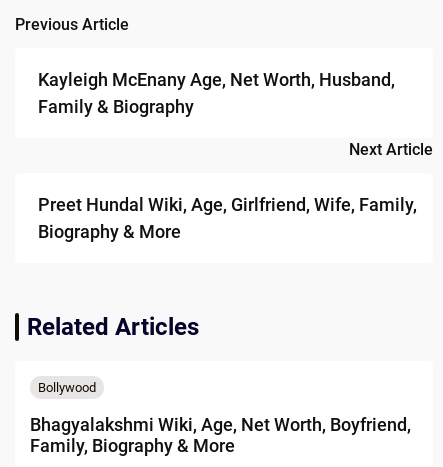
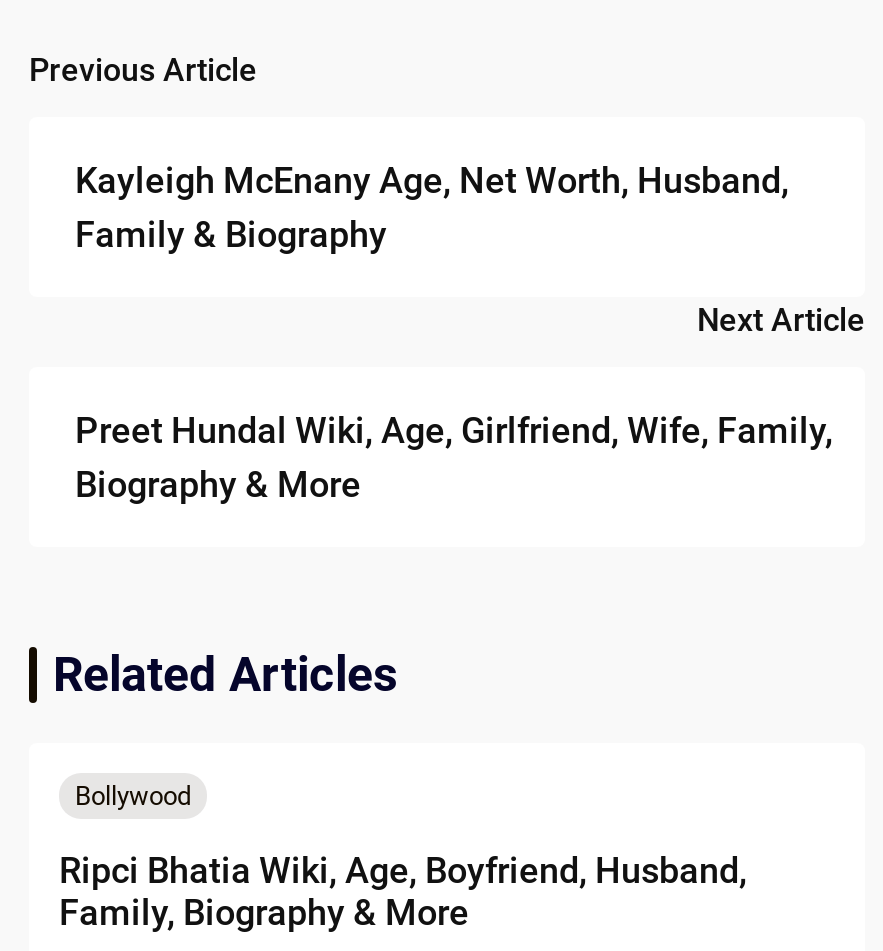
[30,414,411,435] Bhagyalakshmi Wiki, Age, Net Worth, Boyfriend, -> [59,849,747,891] Ripci Bhatia Wiki, Age, Boyfriend, Husband,

